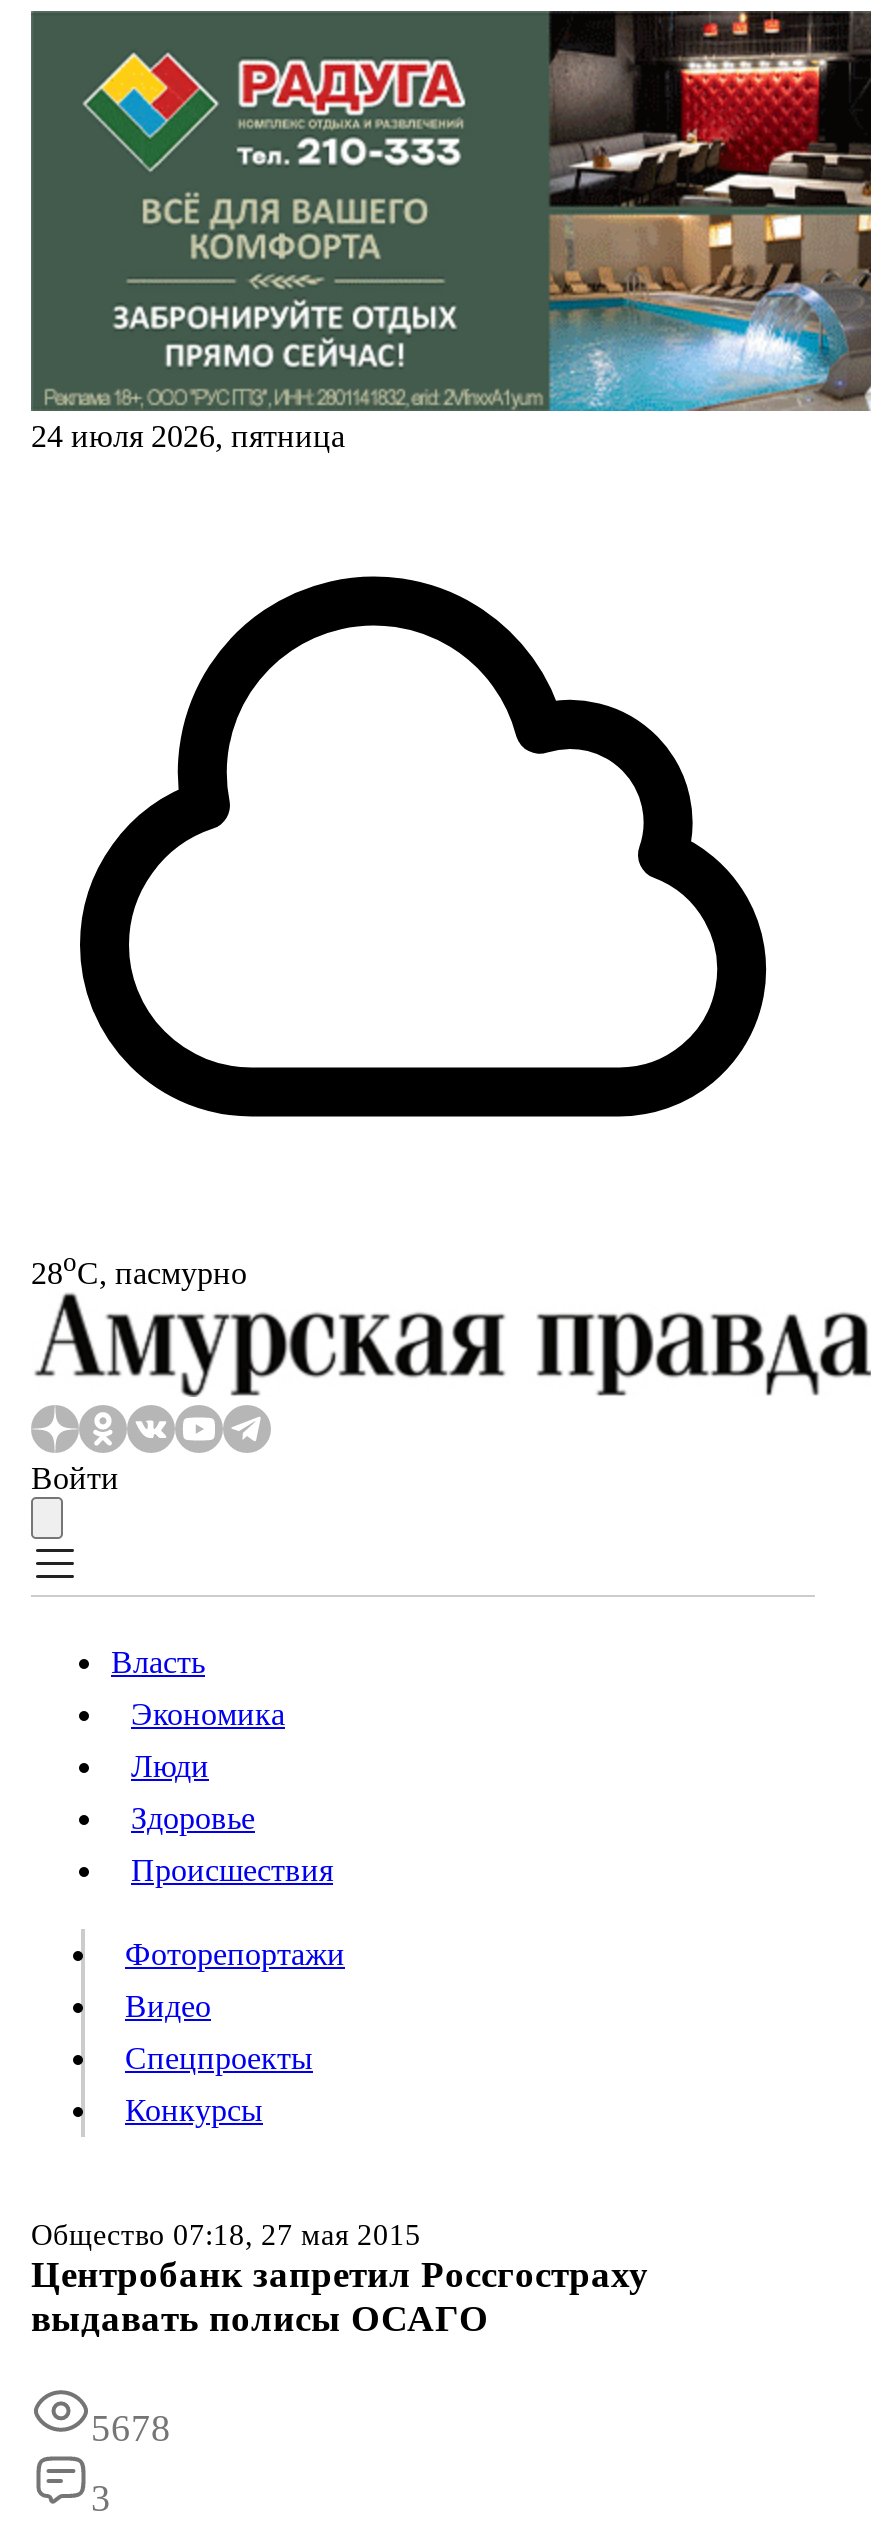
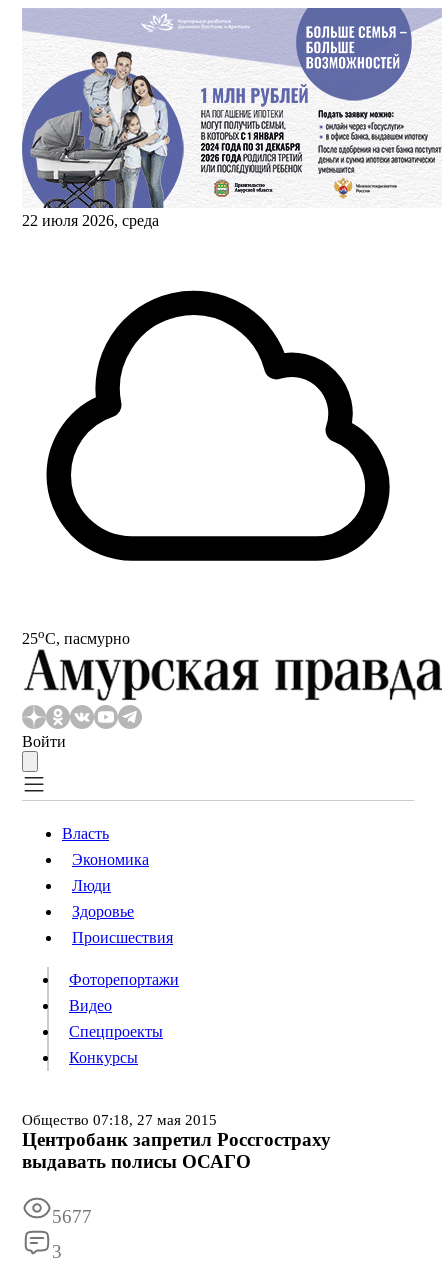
[29,9,865,453] [image] | 24 июля 2026, пятница -> [22,7,439,229] [image] | 22 июля 2026, среда
[31,1247,247,1290] 28oС, пасмурно -> [22,626,130,647] 25oС, пасмурно
[91,2408,171,2450] 5678 -> [52,1206,92,1227] 5677

